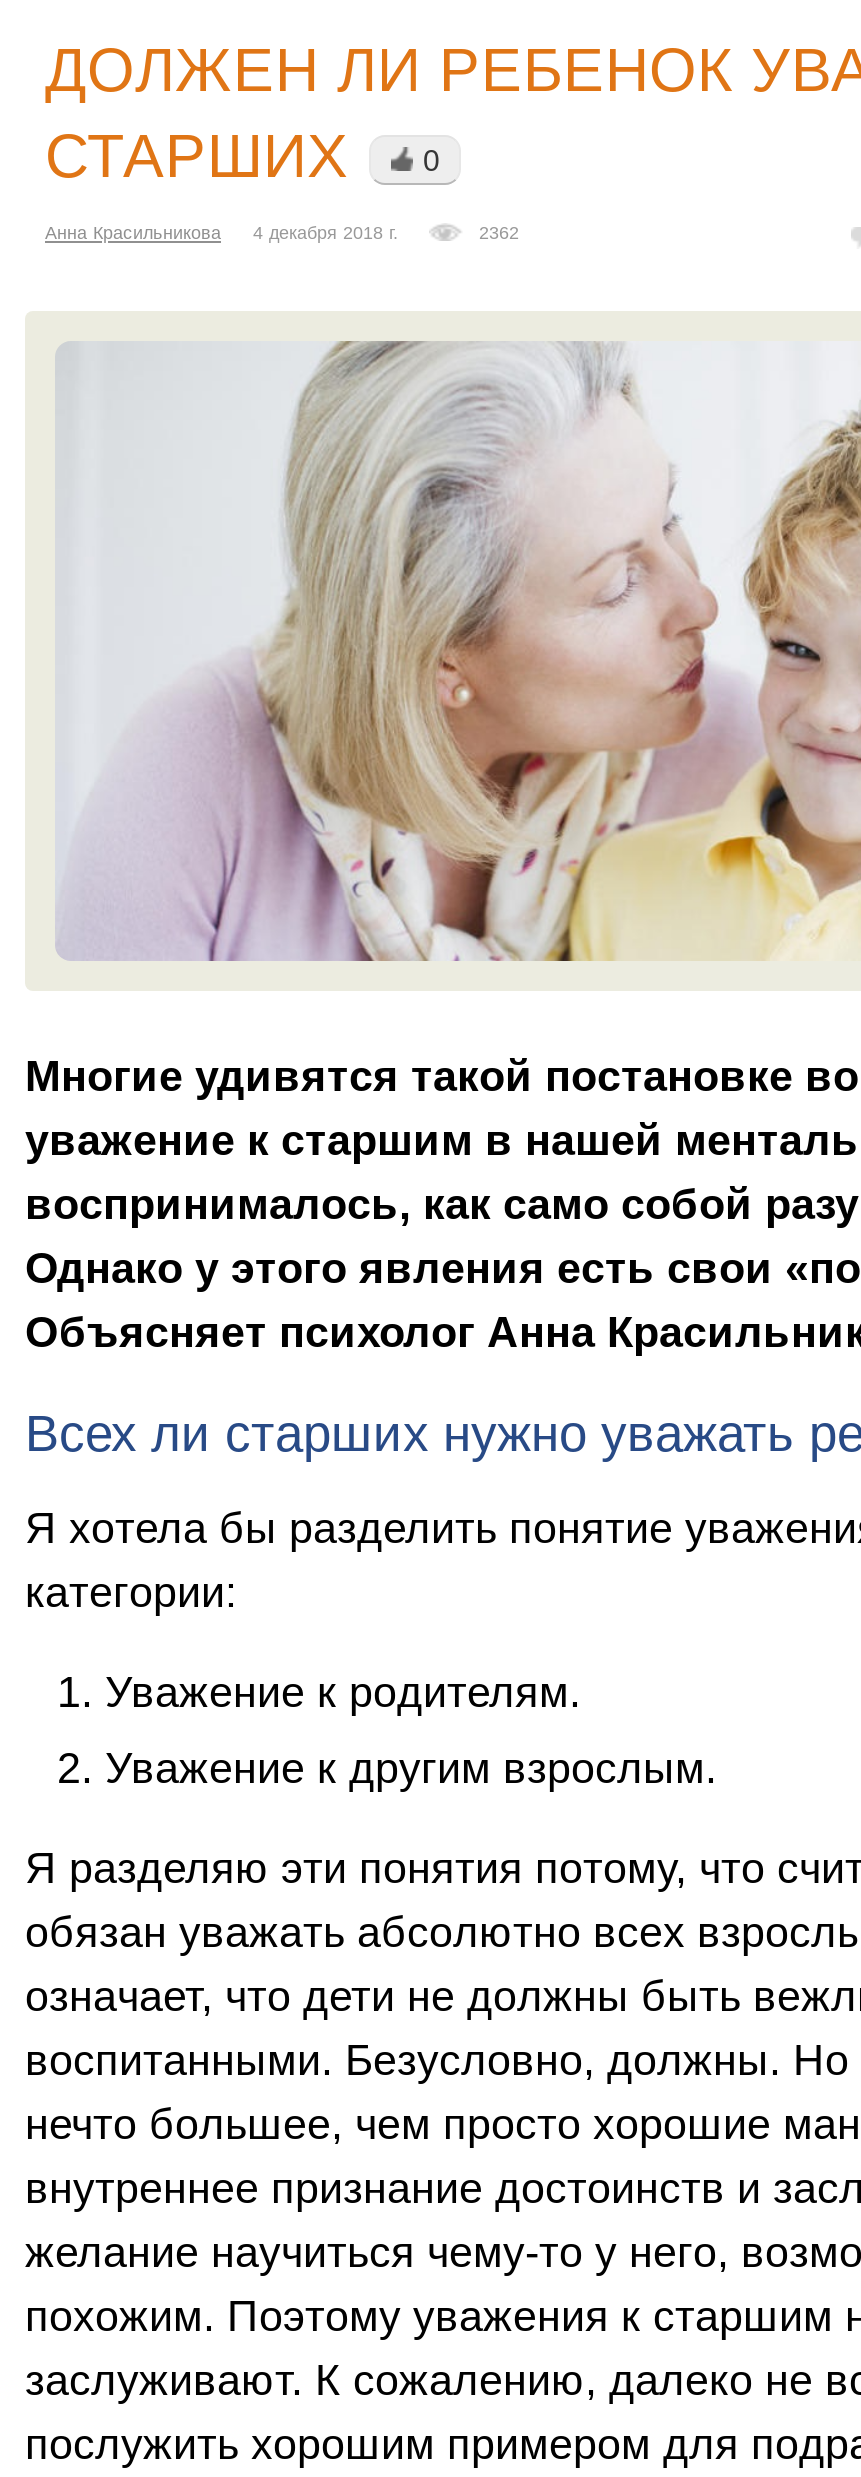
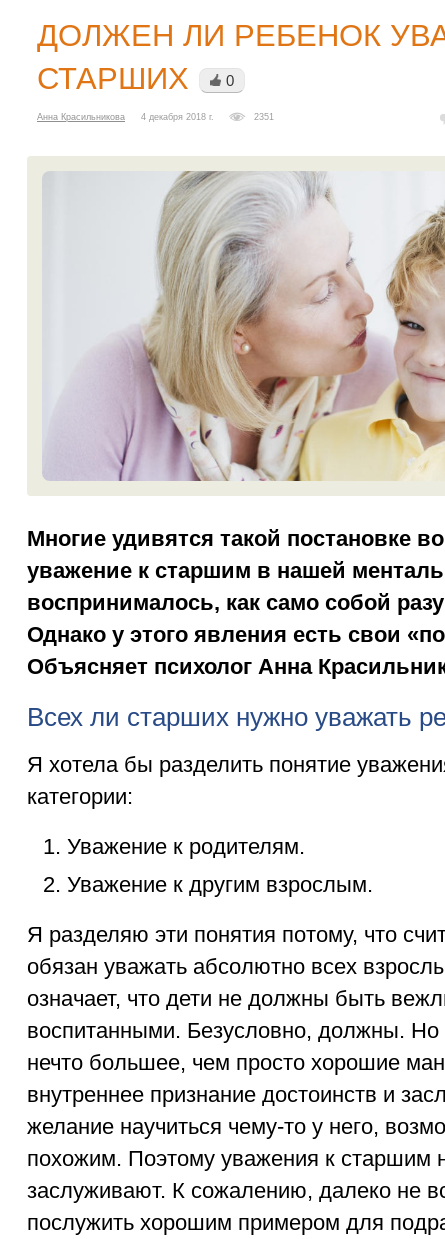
[473,223,519,243] 2362 -> [251,112,274,122] 2351

